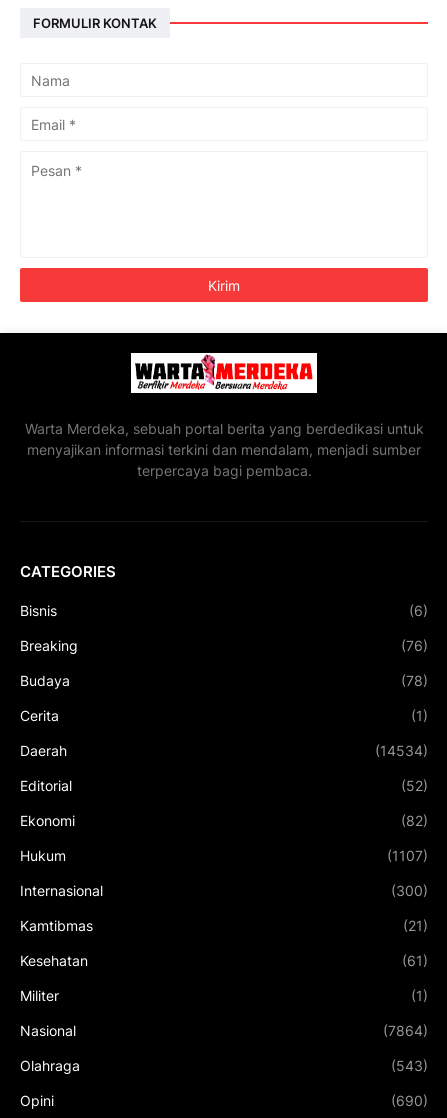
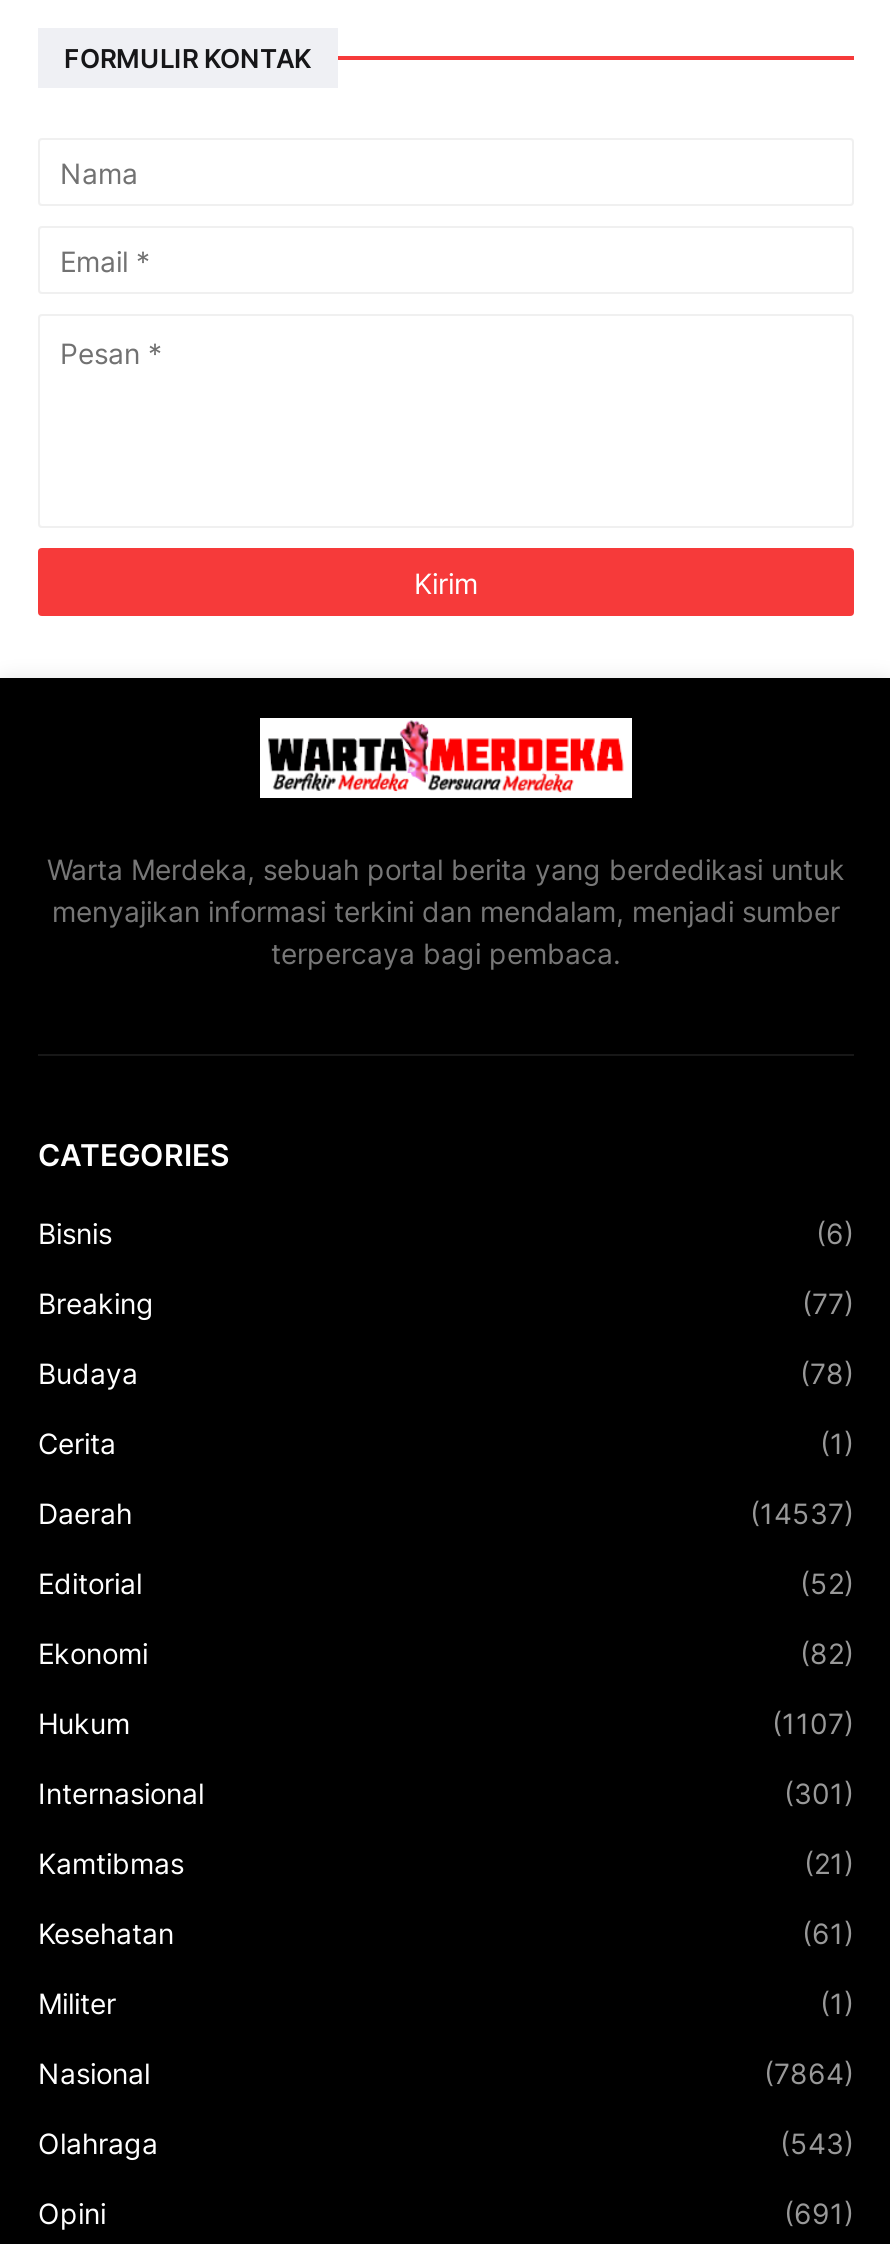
[401,637,428,654] (76) -> [802,1286,854,1320] (77)
[375,742,428,759] (14534) -> [750,1496,854,1530] (14537)
[391,882,428,899] (300) -> [784,1776,854,1810] (301)
[391,1092,428,1109] (690) -> [784,2196,854,2230] (691)

